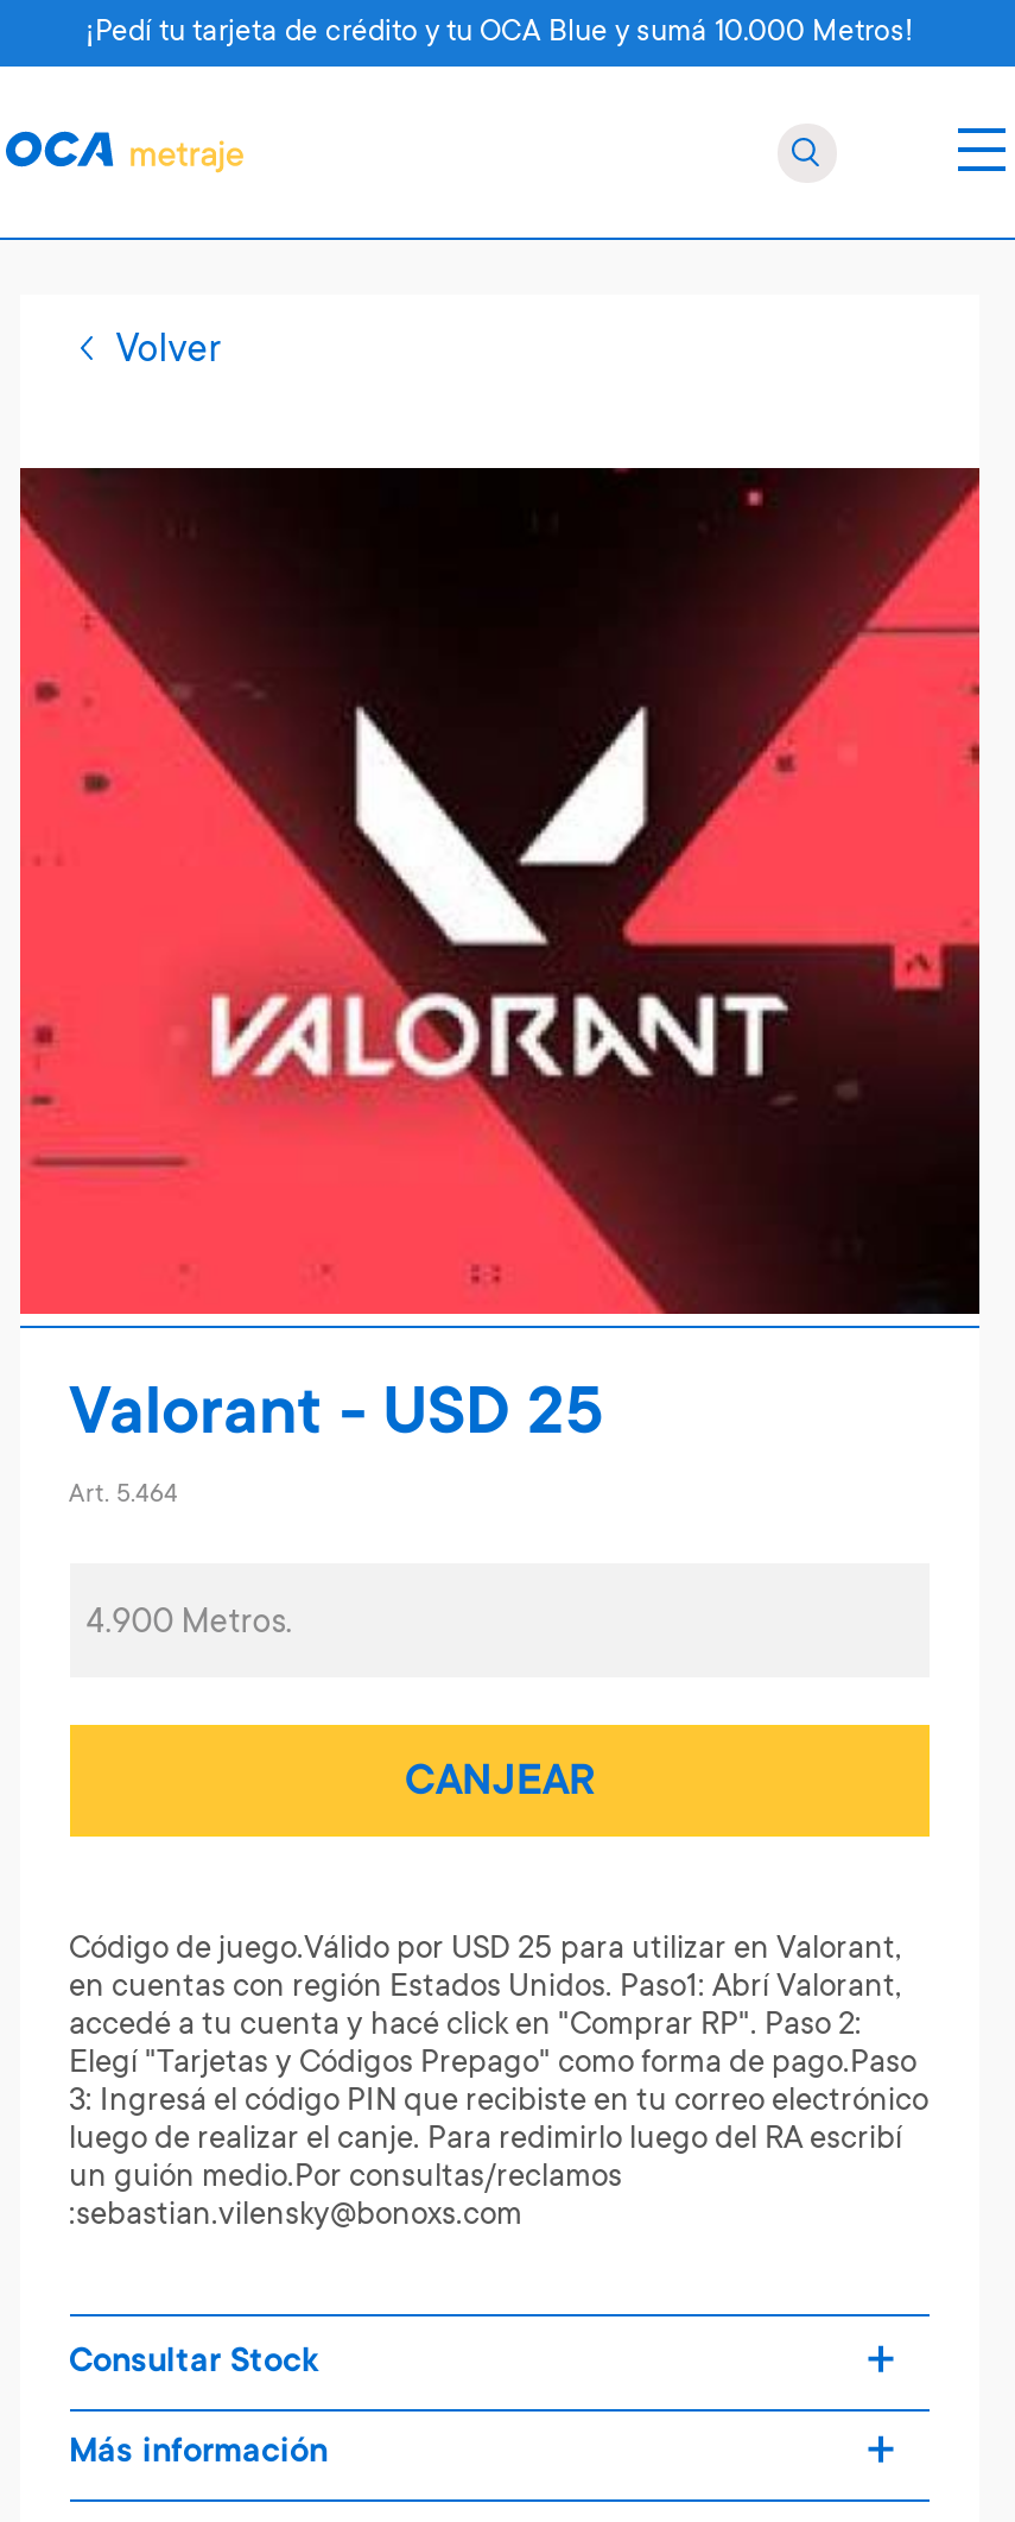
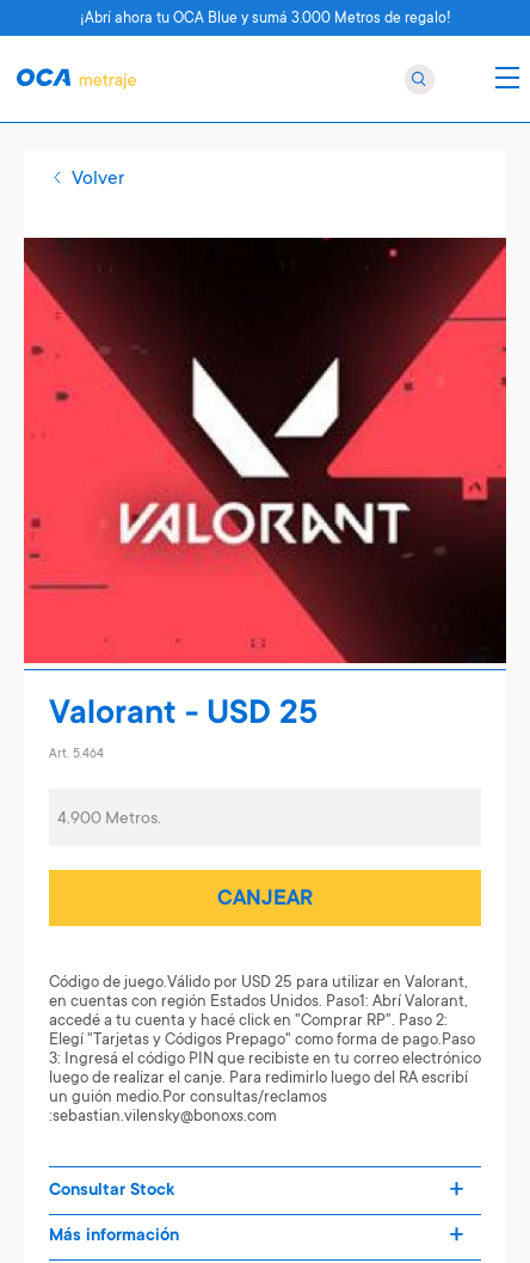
[85,17,914,50] ¡Pedí tu tarjeta de crédito y tu OCA Blue y sumá 10.000 Metros! -> [79,11,451,27] ¡Abrí ahora tu OCA Blue y sumá 3.000 Metros de regalo!

